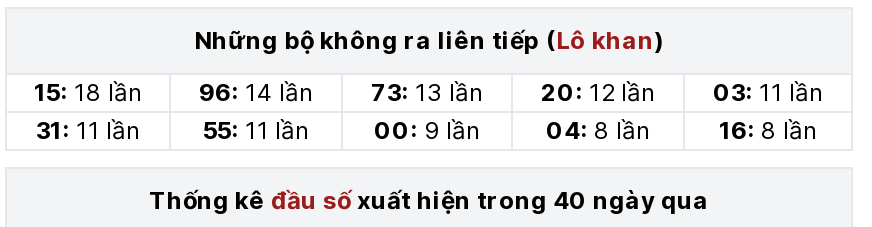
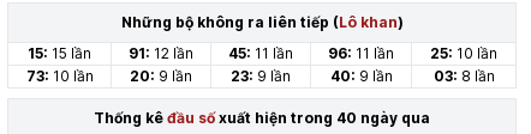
[34,77,142,107] 15: 18 lần -> [28,44,91,62] 15: 15 lần
[199,77,313,107] 96: 14 lần -> [129,44,193,62] 91: 12 lần
[371,77,483,107] 73: 13 lần -> [228,44,293,62] 45: 11 lần
[541,77,655,107] 20: 12 lần -> [328,44,394,62] 96: 11 lần
[713,77,823,107] 03: 11 lần -> [430,44,497,62] 25: 10 lần
[36,115,140,145] 31: 11 lần -> [26,67,93,85] 73: 10 lần
[203,115,309,145] 55: 11 lần -> [130,67,192,85] 20: 9 lần
[374,115,480,145] 00: 9 lần -> [231,67,291,85] 23: 9 lần
[546,115,650,145] 04: 8 lần -> [330,67,392,85] 40: 9 lần
[719,115,817,145] 16: 8 lần -> [433,67,494,85] 03: 8 lần

